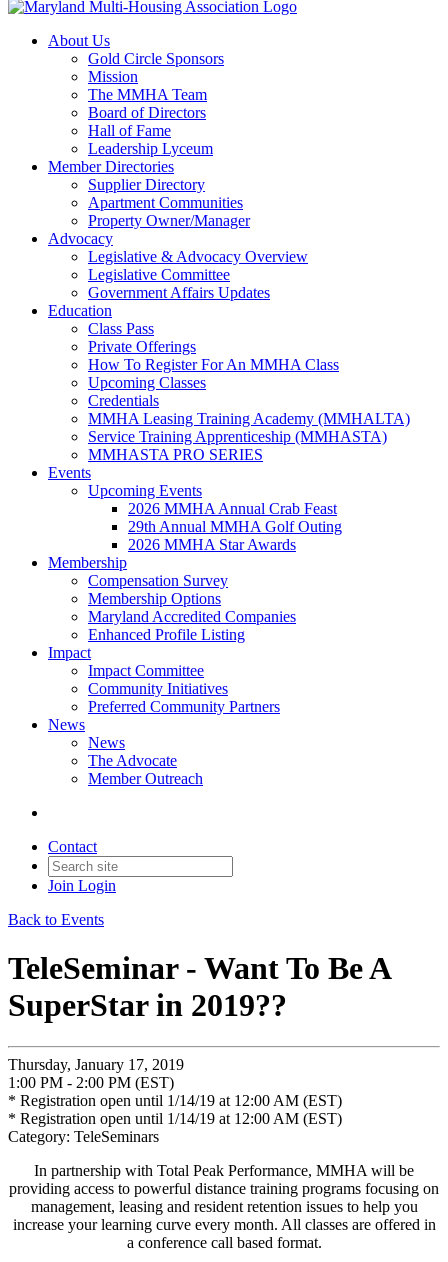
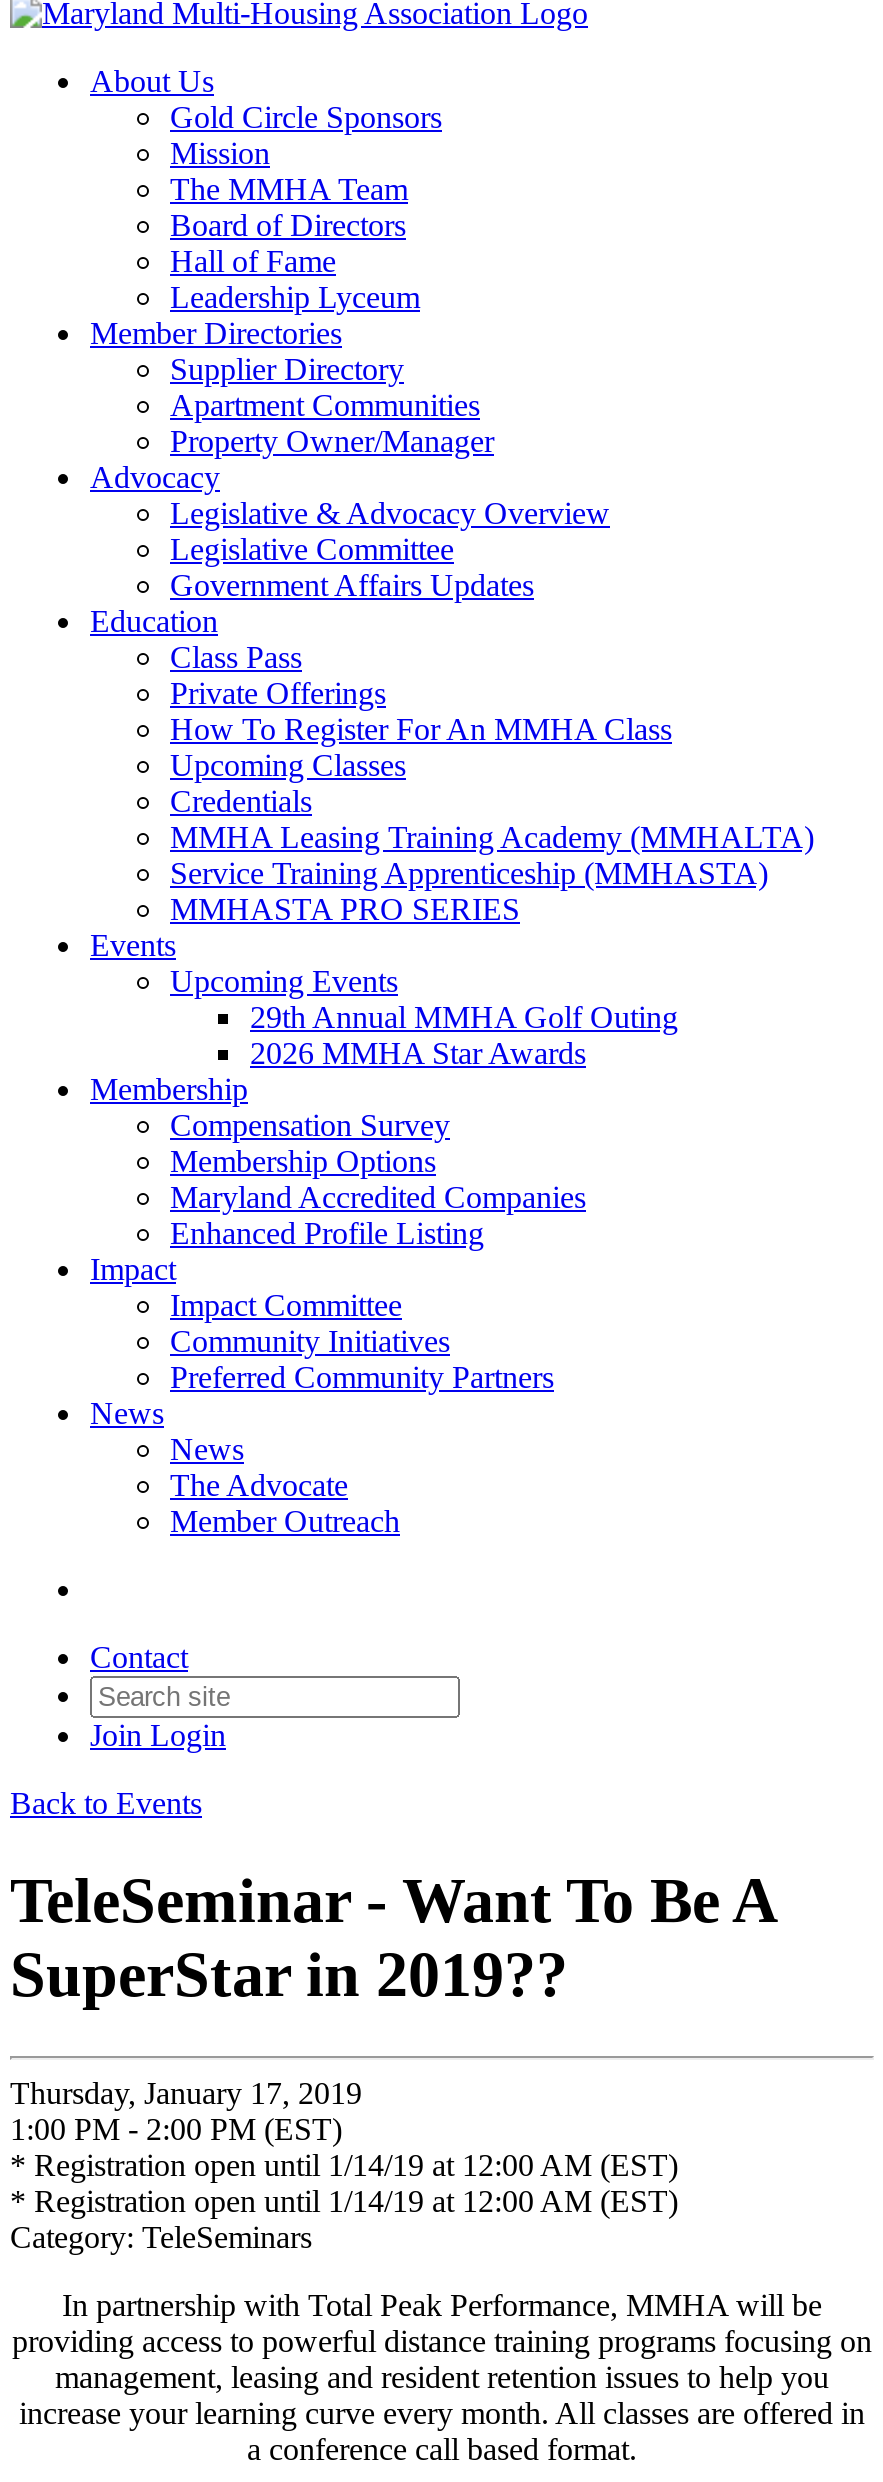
[128,500,337,517] 2026 MMHA Annual Crab Feast -> none

